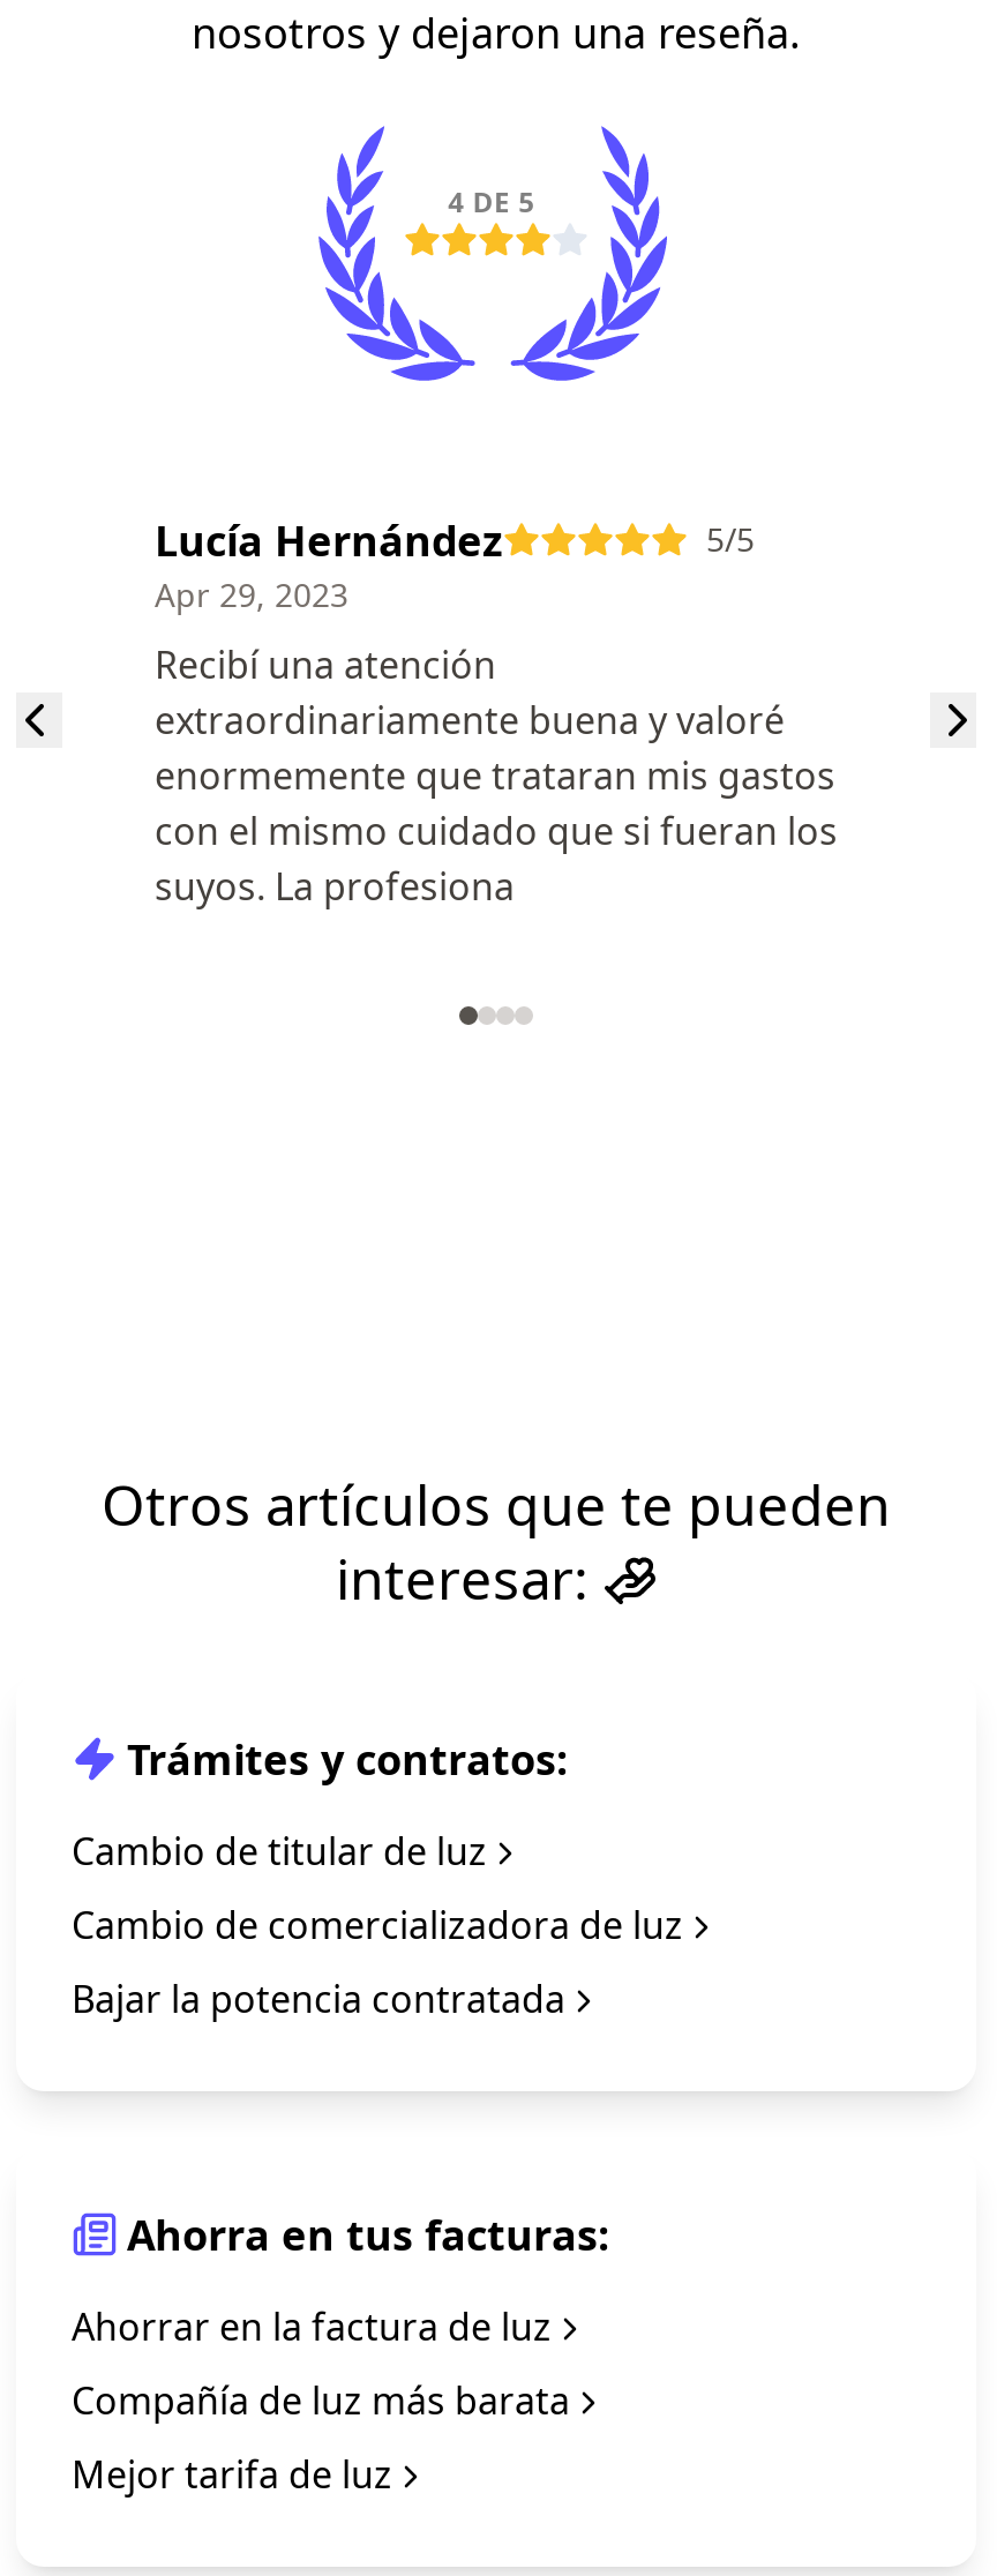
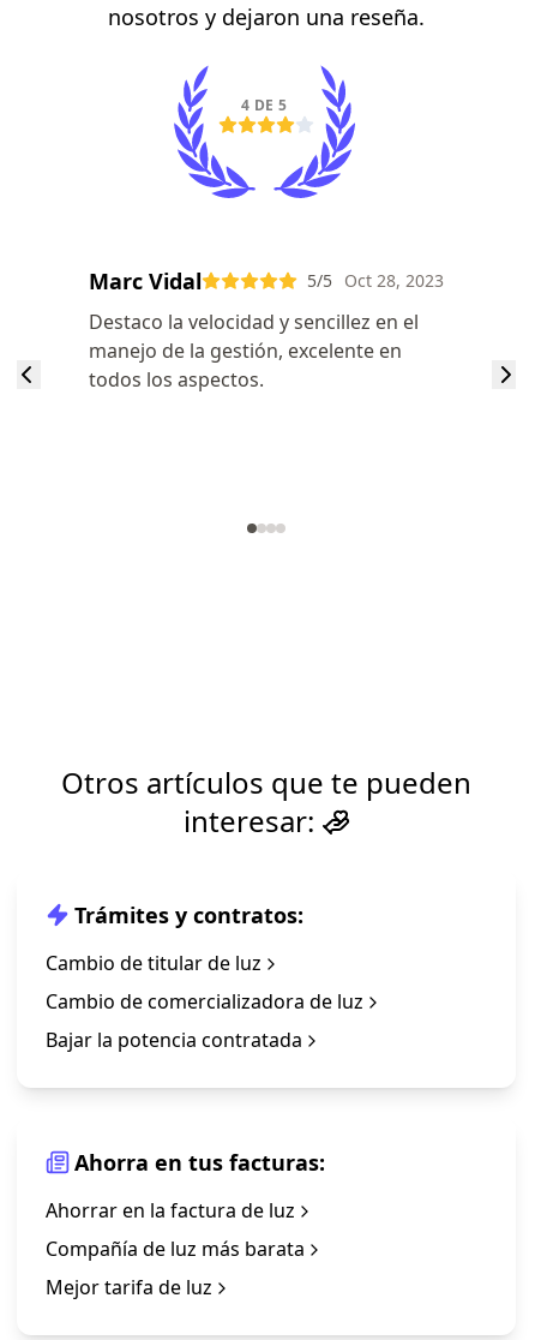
[155,512,755,616] Lucía Hernández | 5/5 | Apr 29, 2023 -> [89,267,444,295] Marc Vidal | 5/5 Oct 28, 2023
[155,639,838,912] Recibí una atención | extraordinariamente buena y valoré | enormemente que trataran mis gastos | con el mismo cuidado que si fueran los | suyos. La profesiona -> [89,309,419,393] Destaco la velocidad y sencillez en el | manejo de la gestión, excelente en | todos los aspectos.

